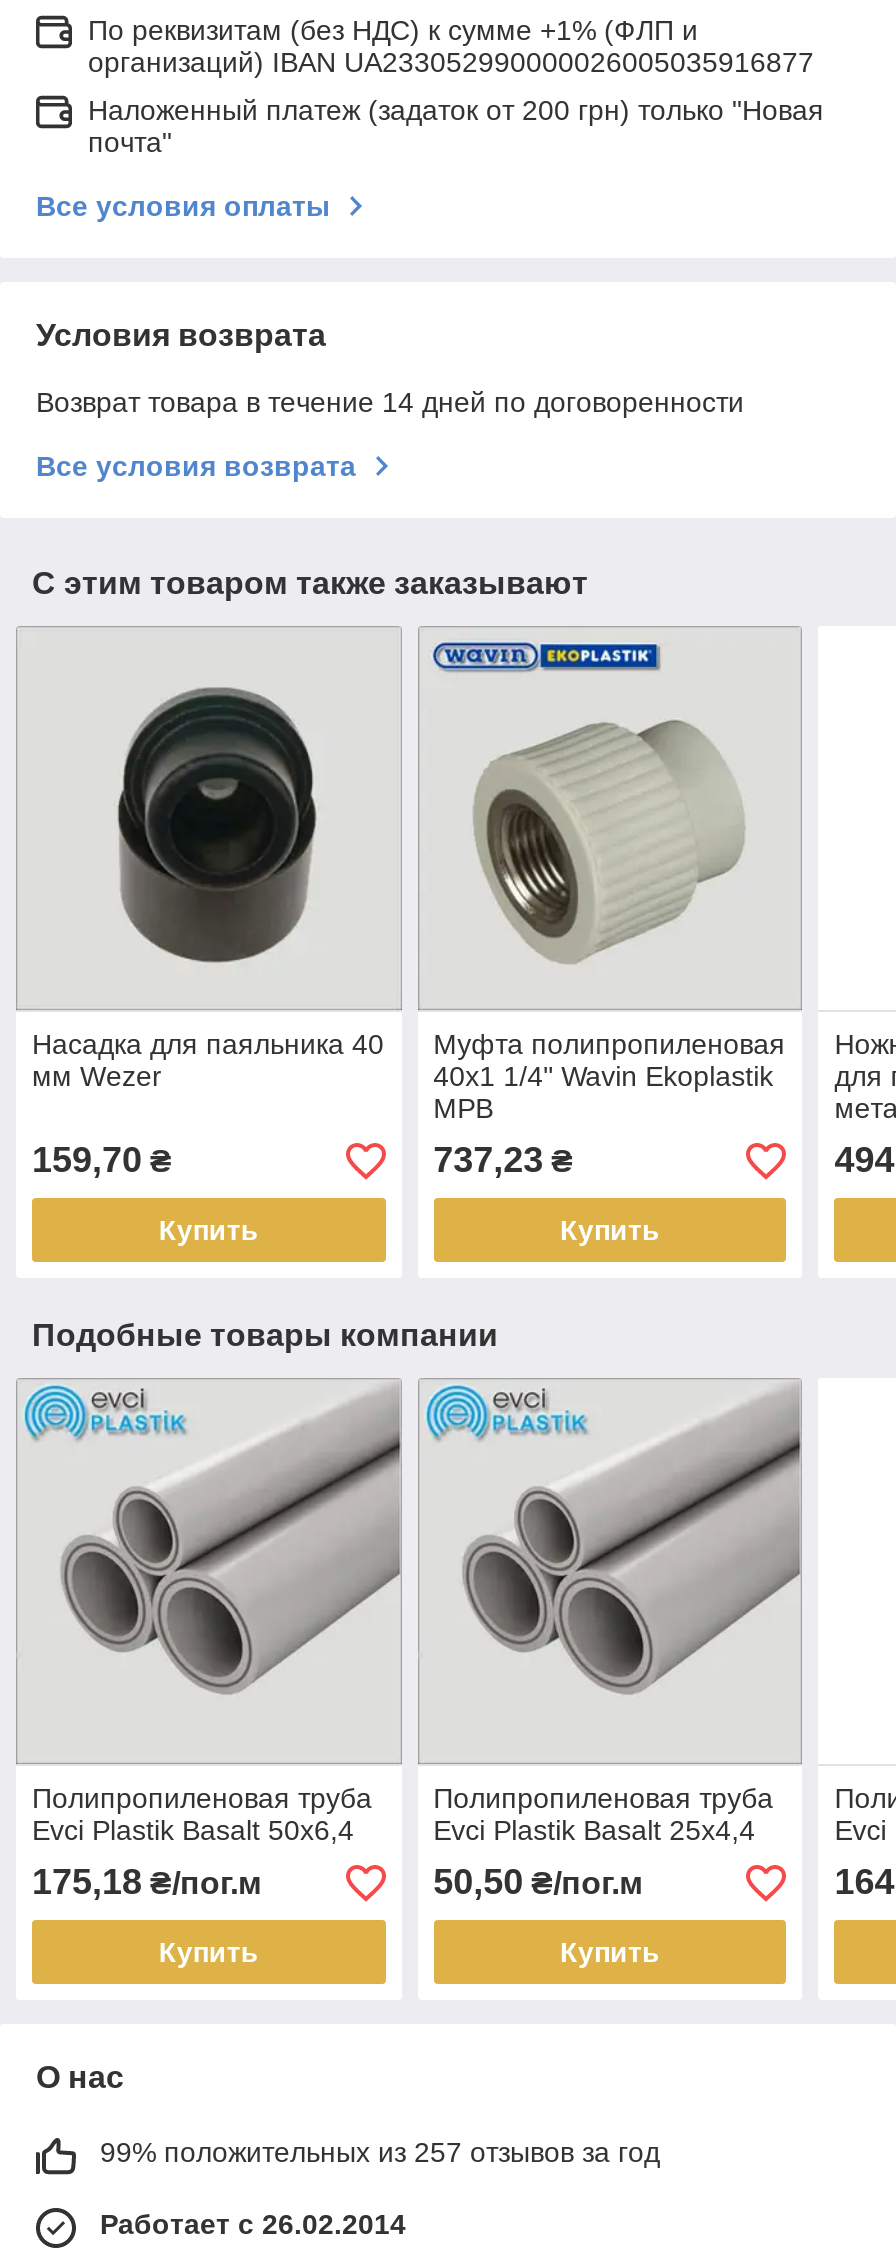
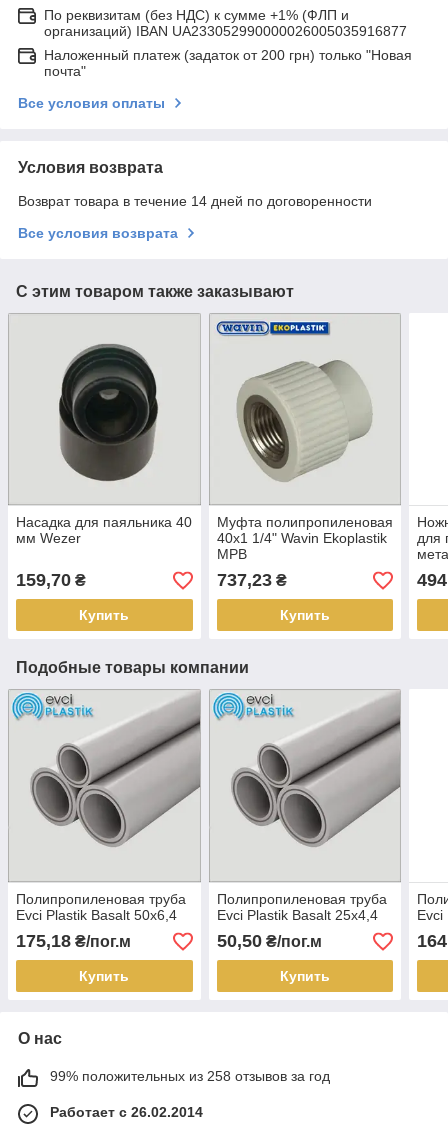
[100,2136,660,2168] 99% положительных из 257 отзывов за год -> [50,1068,330,1084] 99% положительных из 258 отзывов за год

